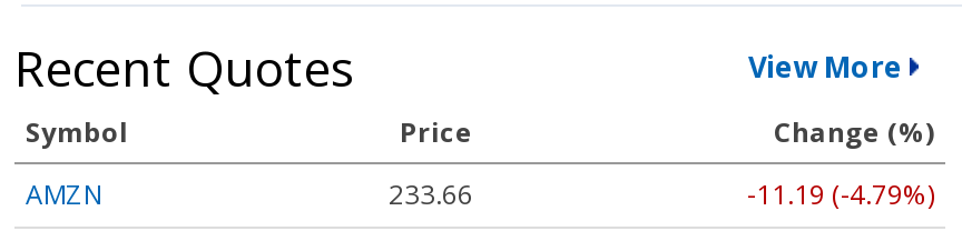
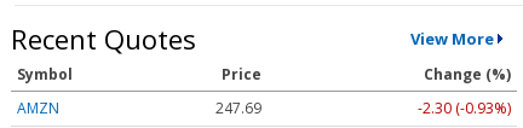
[389,174,473,212] 233.66 -> [215,97,261,118] 247.69
[747,174,934,212] -11.19 (-4.79%) -> [418,97,511,118] -2.30 (-0.93%)

